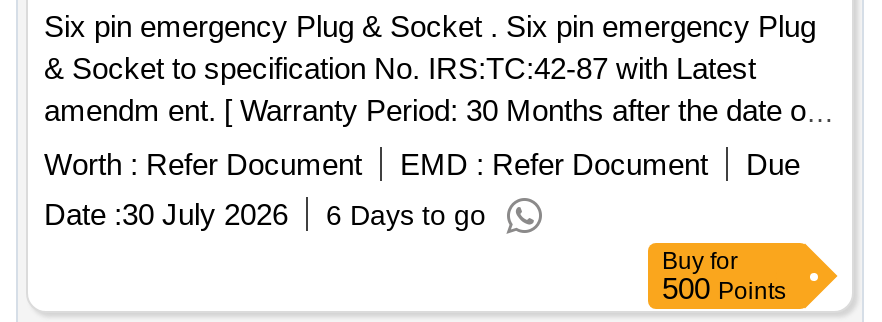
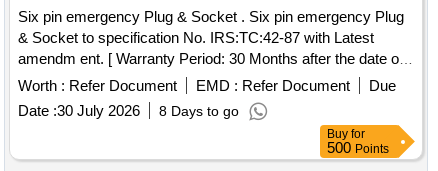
[44,197,486,231] Date : 30 July 2026 6 Days to go -> [18,102,239,119] Date : 30 July 2026 8 Days to go

